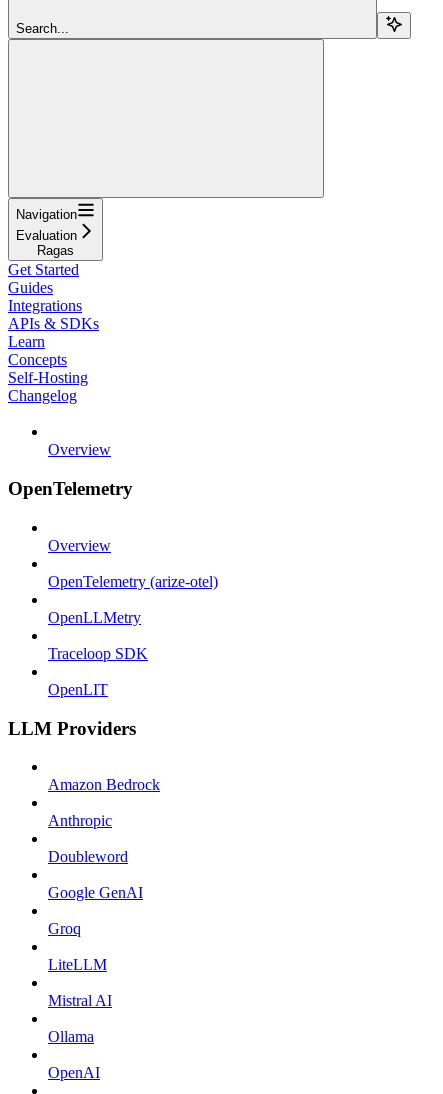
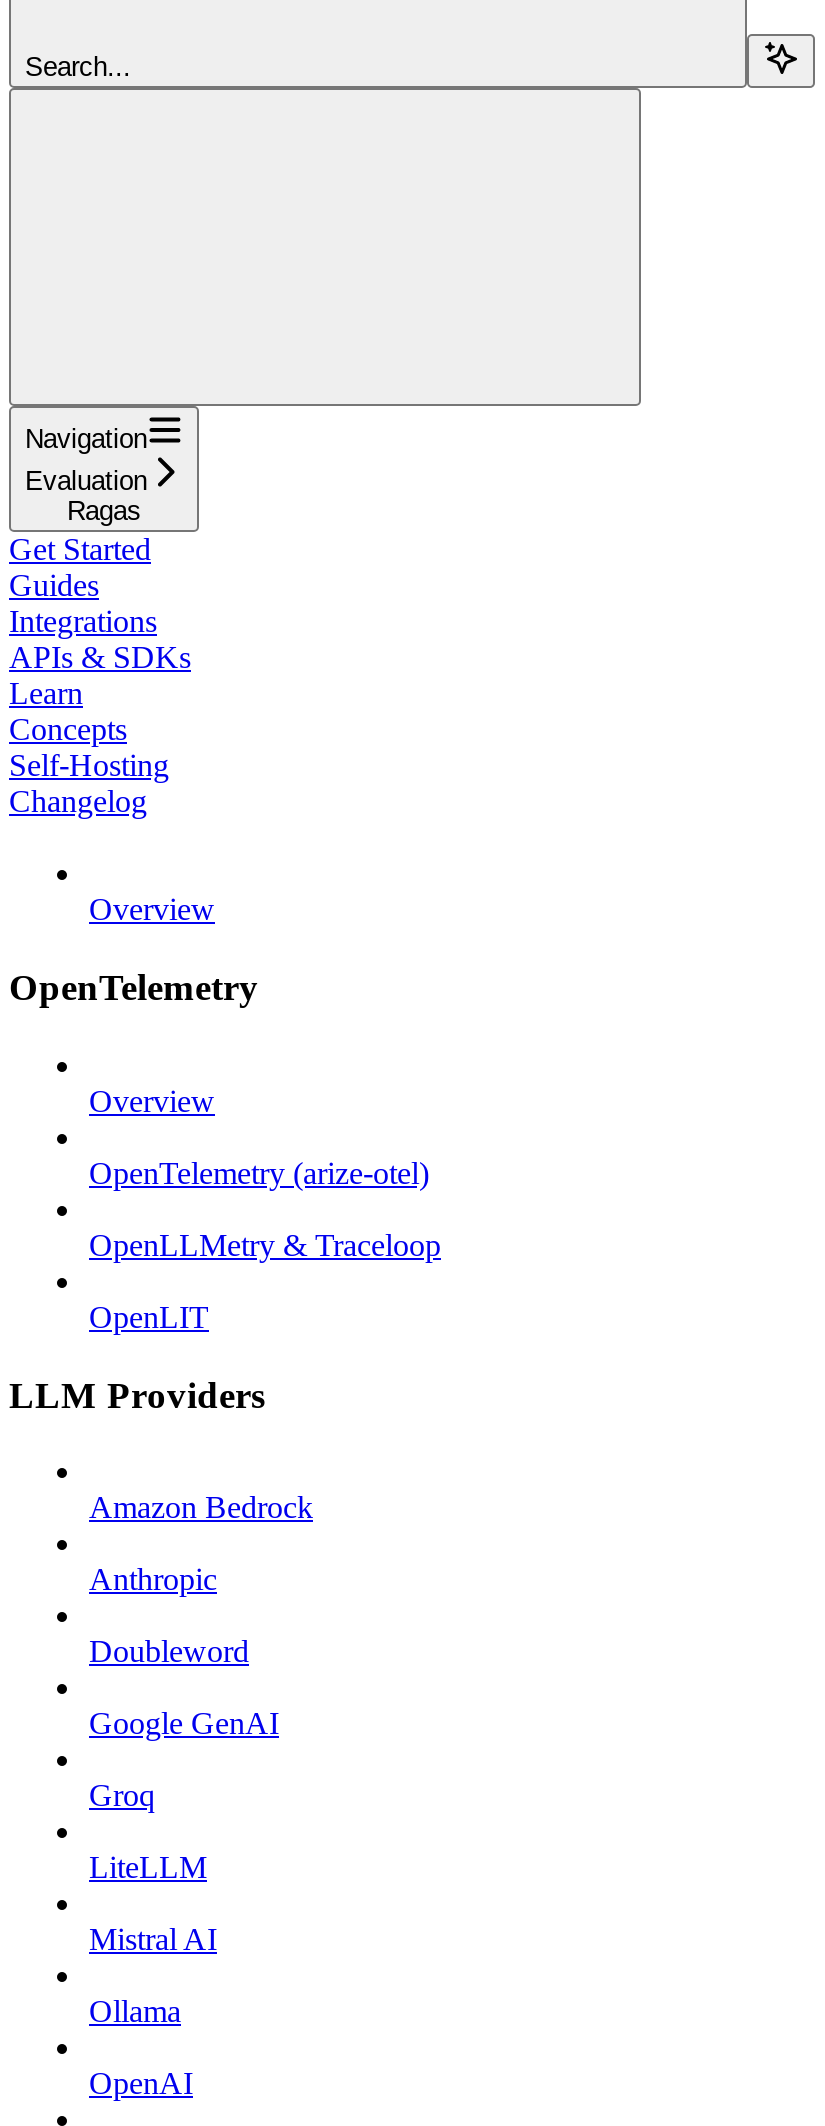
[48,609,148,662] OpenLLMetry | Traceloop SDK -> [89,1228,441,1262] OpenLLMetry & Traceloop

